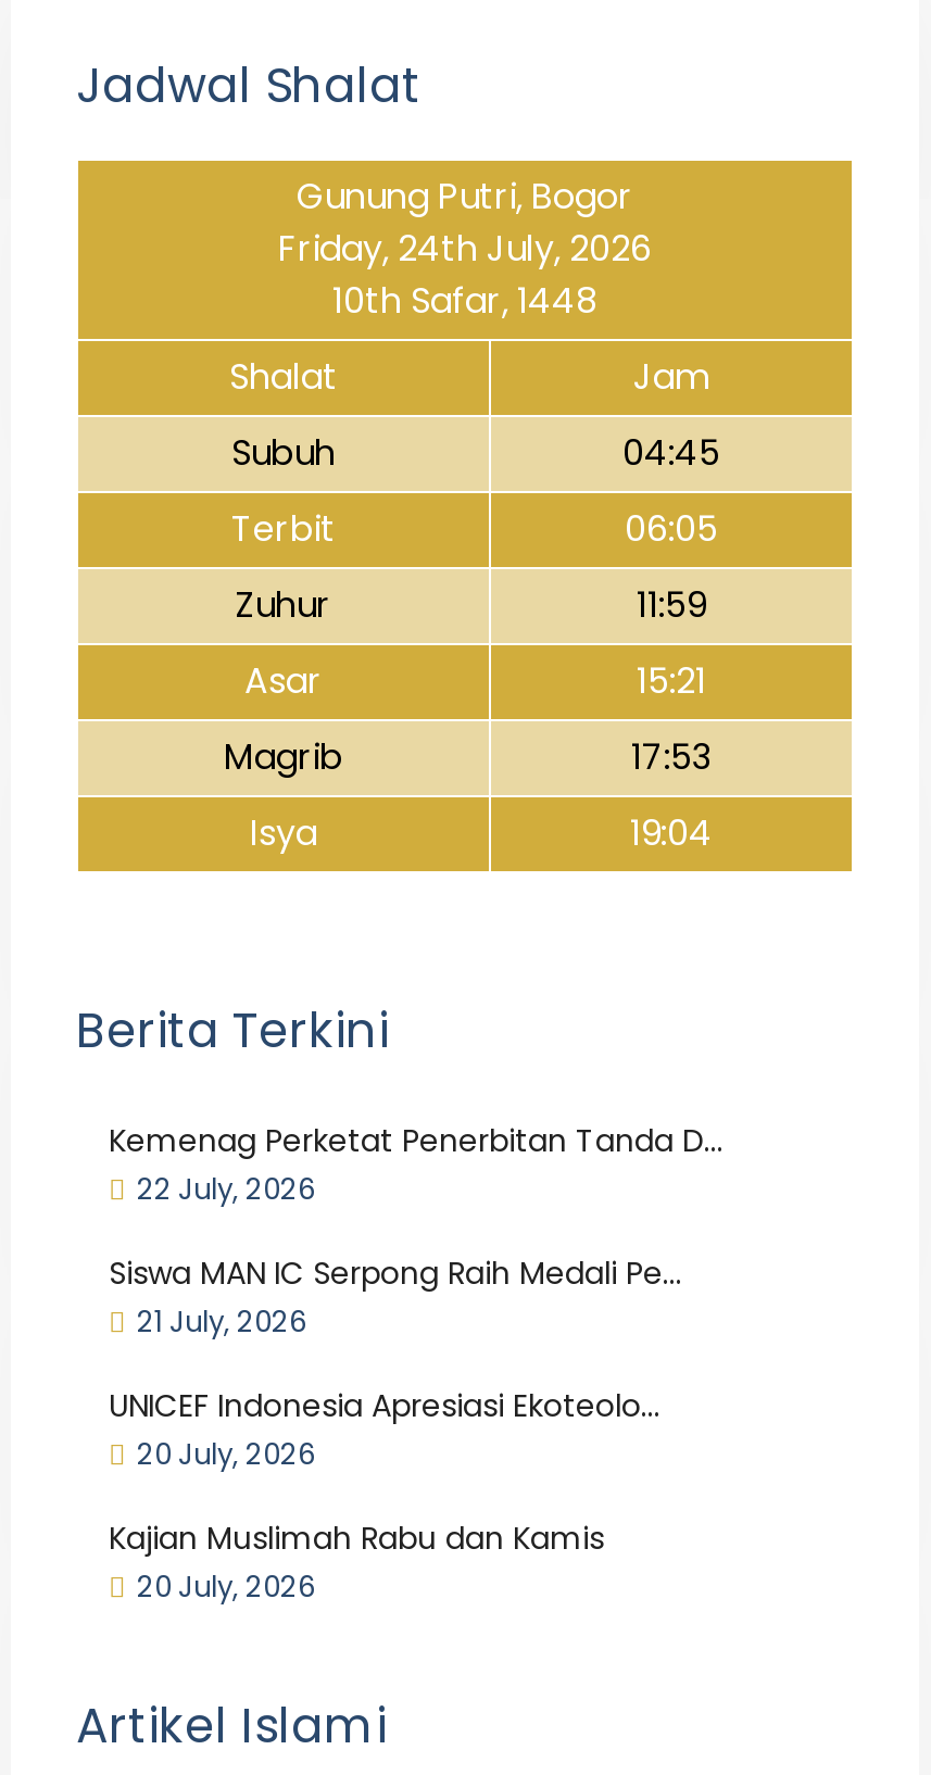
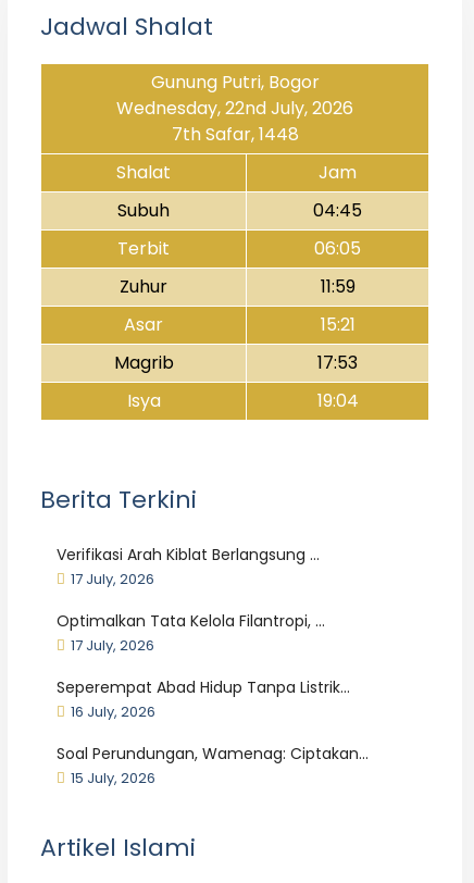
[278,224,652,274] Friday, 24th July, 2026 -> [116,96,353,121] Wednesday, 22nd July, 2026
[332,276,597,326] 10th Safar, 1448 -> [171,122,298,147] 7th Safar, 1448
[109,1119,724,1210] Kemenag Perketat Penerbitan Tanda D... | 22 July, 2026 -> [57,544,320,589] Verifikasi Arah Kiblat Berlangsung ... | 17 July, 2026
[109,1251,682,1343] Siswa MAN IC Serpong Raih Medali Pe... | 21 July, 2026 -> [57,610,325,656] Optimalkan Tata Kelola Filantropi, ... | 17 July, 2026
[109,1384,660,1475] UNICEF Indonesia Apresiasi Ekoteolo... | 20 July, 2026 -> [57,676,350,722] Seperempat Abad Hidup Tanpa Listrik... | 16 July, 2026
[109,1516,604,1608] Kajian Muslimah Rabu dan Kamis | 20 July, 2026 -> [57,743,369,788] Soal Perundungan, Wamenag: Ciptakan... | 15 July, 2026

